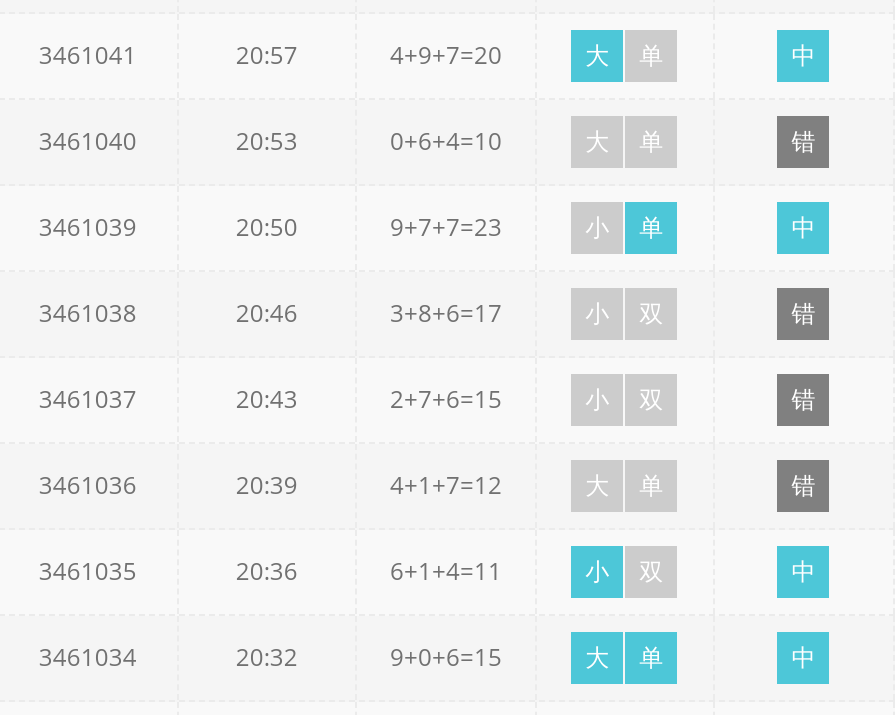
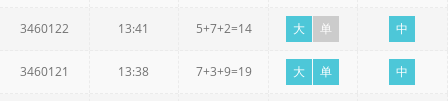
[39,38,137,72] 3461041 -> [20,20,69,37] 3460122
[236,38,298,72] 20:57 -> [118,20,149,37] 13:41
[390,38,502,72] 4+9+7=20 -> [195,20,251,37] 5+7+2=14
[39,124,815,674] 3461040 | 20:53 | 0+6+4=10 | 大 | 单 | 错 | 3461039 | 20:50 | 9+7+7=23 | 小 | 单 | 中 | 3461038 | 20:46 | 3+8+6=17 | 小 | 双 | 错 | 3461037 | 20:43 | 2+7+6=15 | 小 | 双 | 错 | 3461036 | 20:39 | 4+1+7=12 | 大 | 单 | 错 | 3461035 | 20:36 | 6+1+4=11 | 小 | 双 | 中 | 3461034 | 20:32 | 9+0+6=15 -> [20,63,251,80] 3460121 | 13:38 | 7+3+9=19

